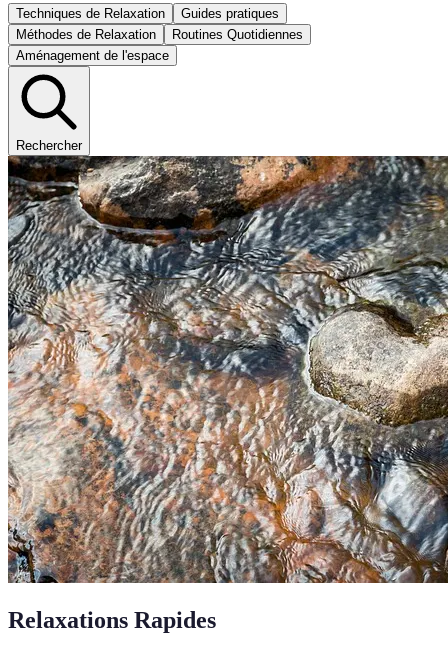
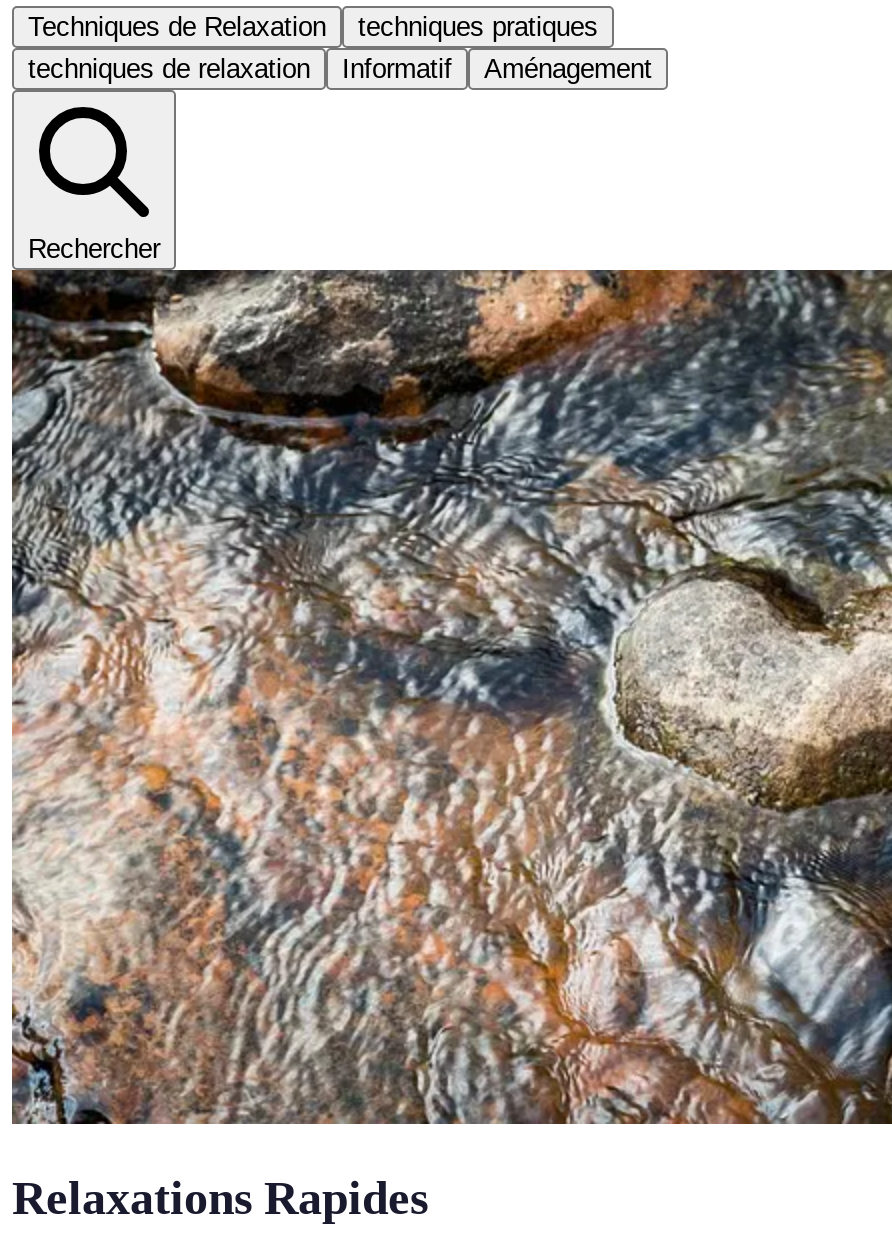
[16,6,303,63] Guides pratiques | Méthodes de Relaxation | Routines Quotidiennes | Aménagement de l'espace -> [28,12,652,84] techniques pratiques | techniques de relaxation | Informatif | Aménagement

